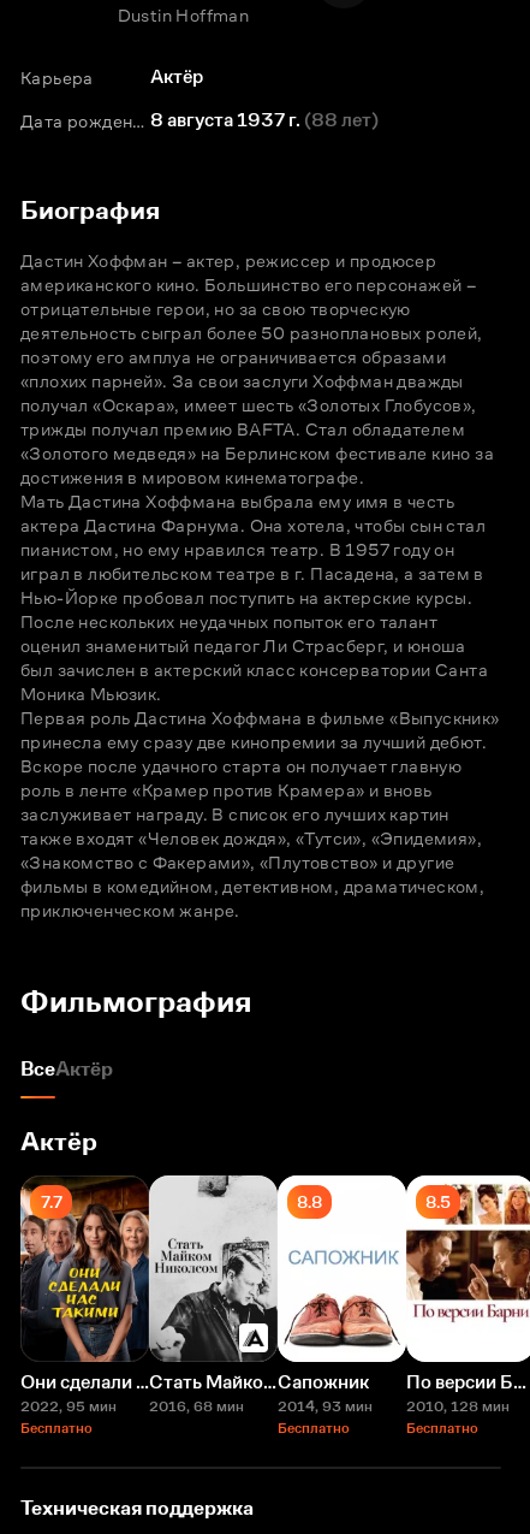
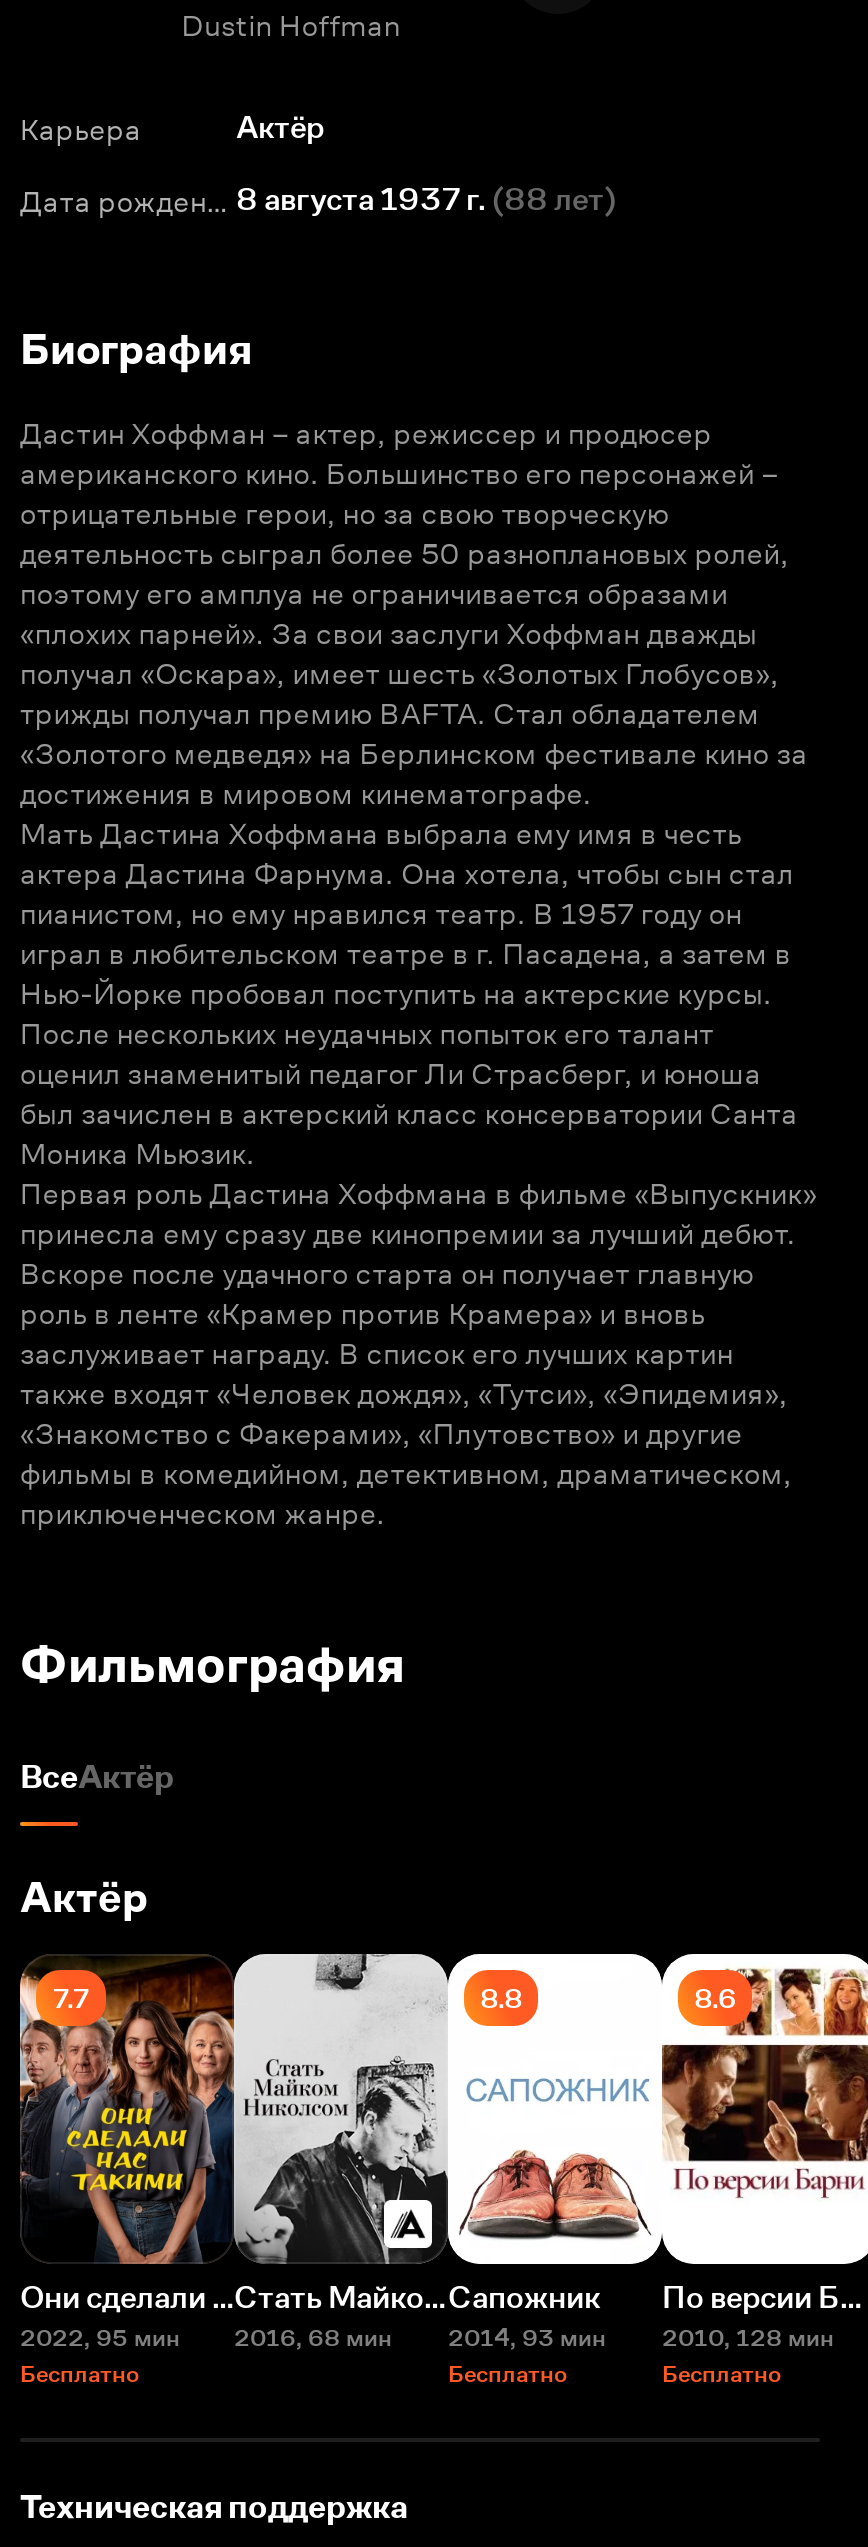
[425,1192,451,1212] 8.5 -> [694,1982,736,2014] 8.6

